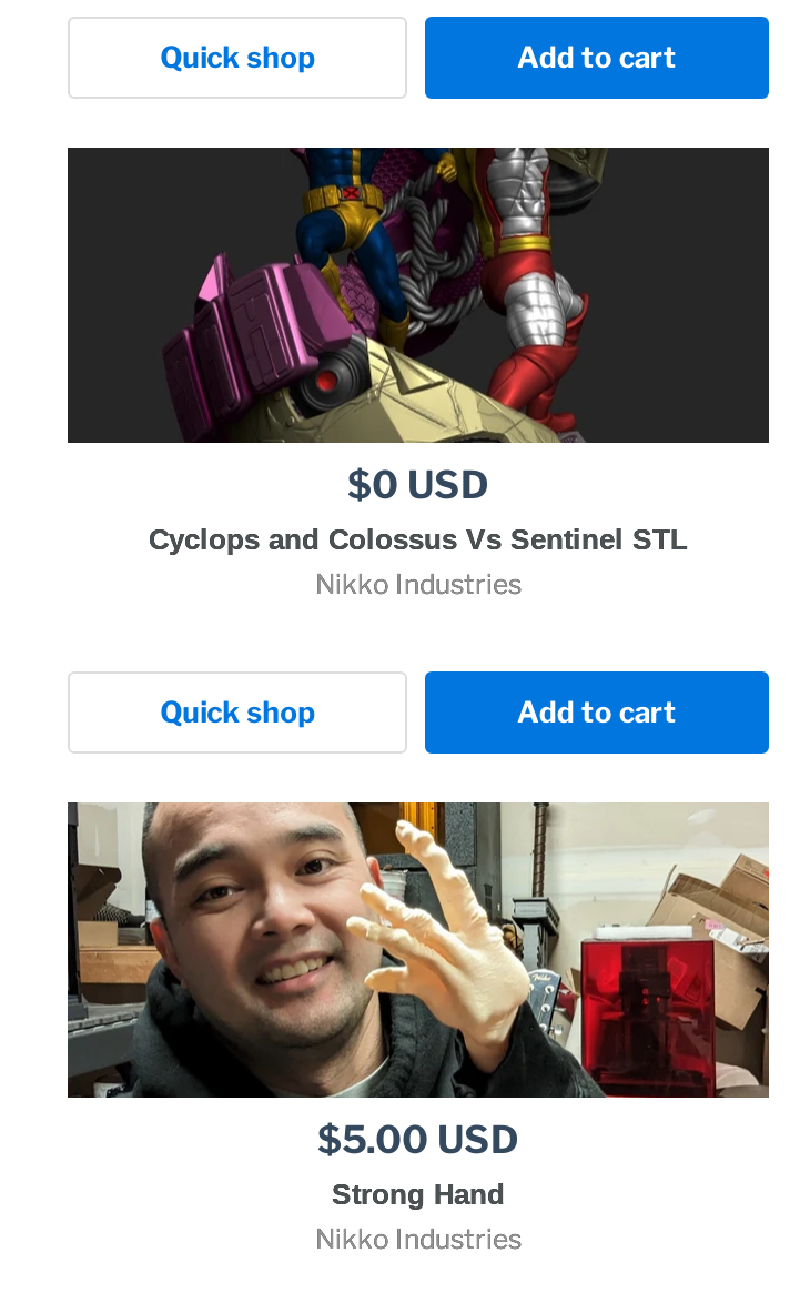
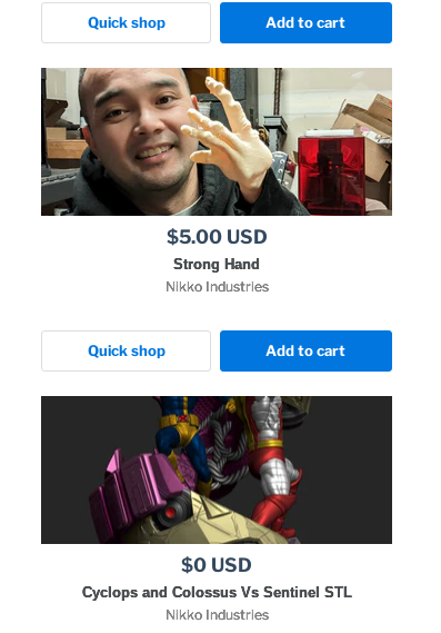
moved [70,145,771,556] -> [42,395,393,601]: [image] | $0 USD | Cyclops and Colossus Vs Sentinel STL
moved [68,800,771,1211] -> [41,67,393,273]: [image] | $5.00 USD | Strong Hand

